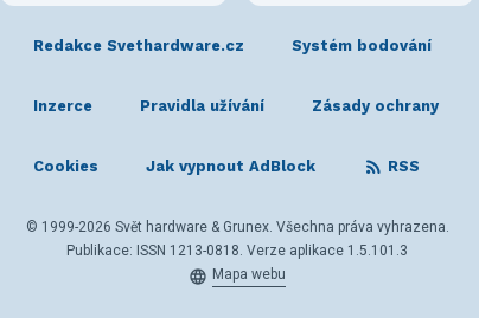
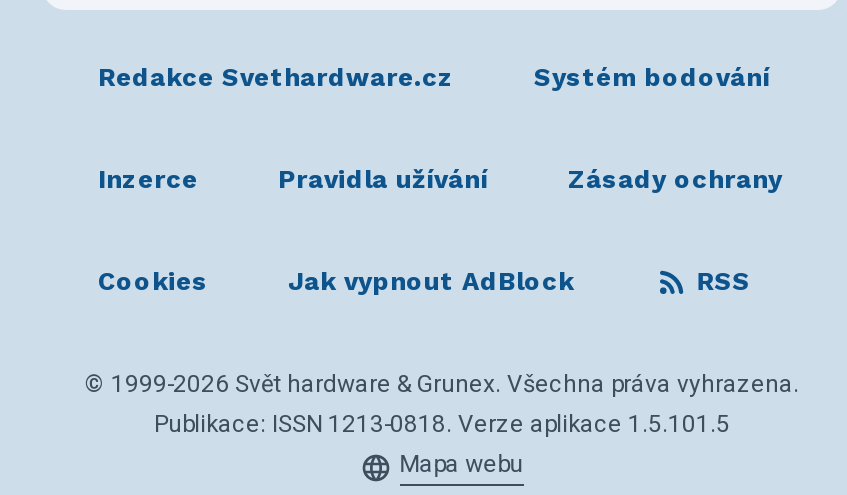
[66,242,408,259] Publikace: ISSN 1213-0818. Verze aplikace 1.5.101.3 -> [154,410,730,438] Publikace: ISSN 1213-0818. Verze aplikace 1.5.101.5

